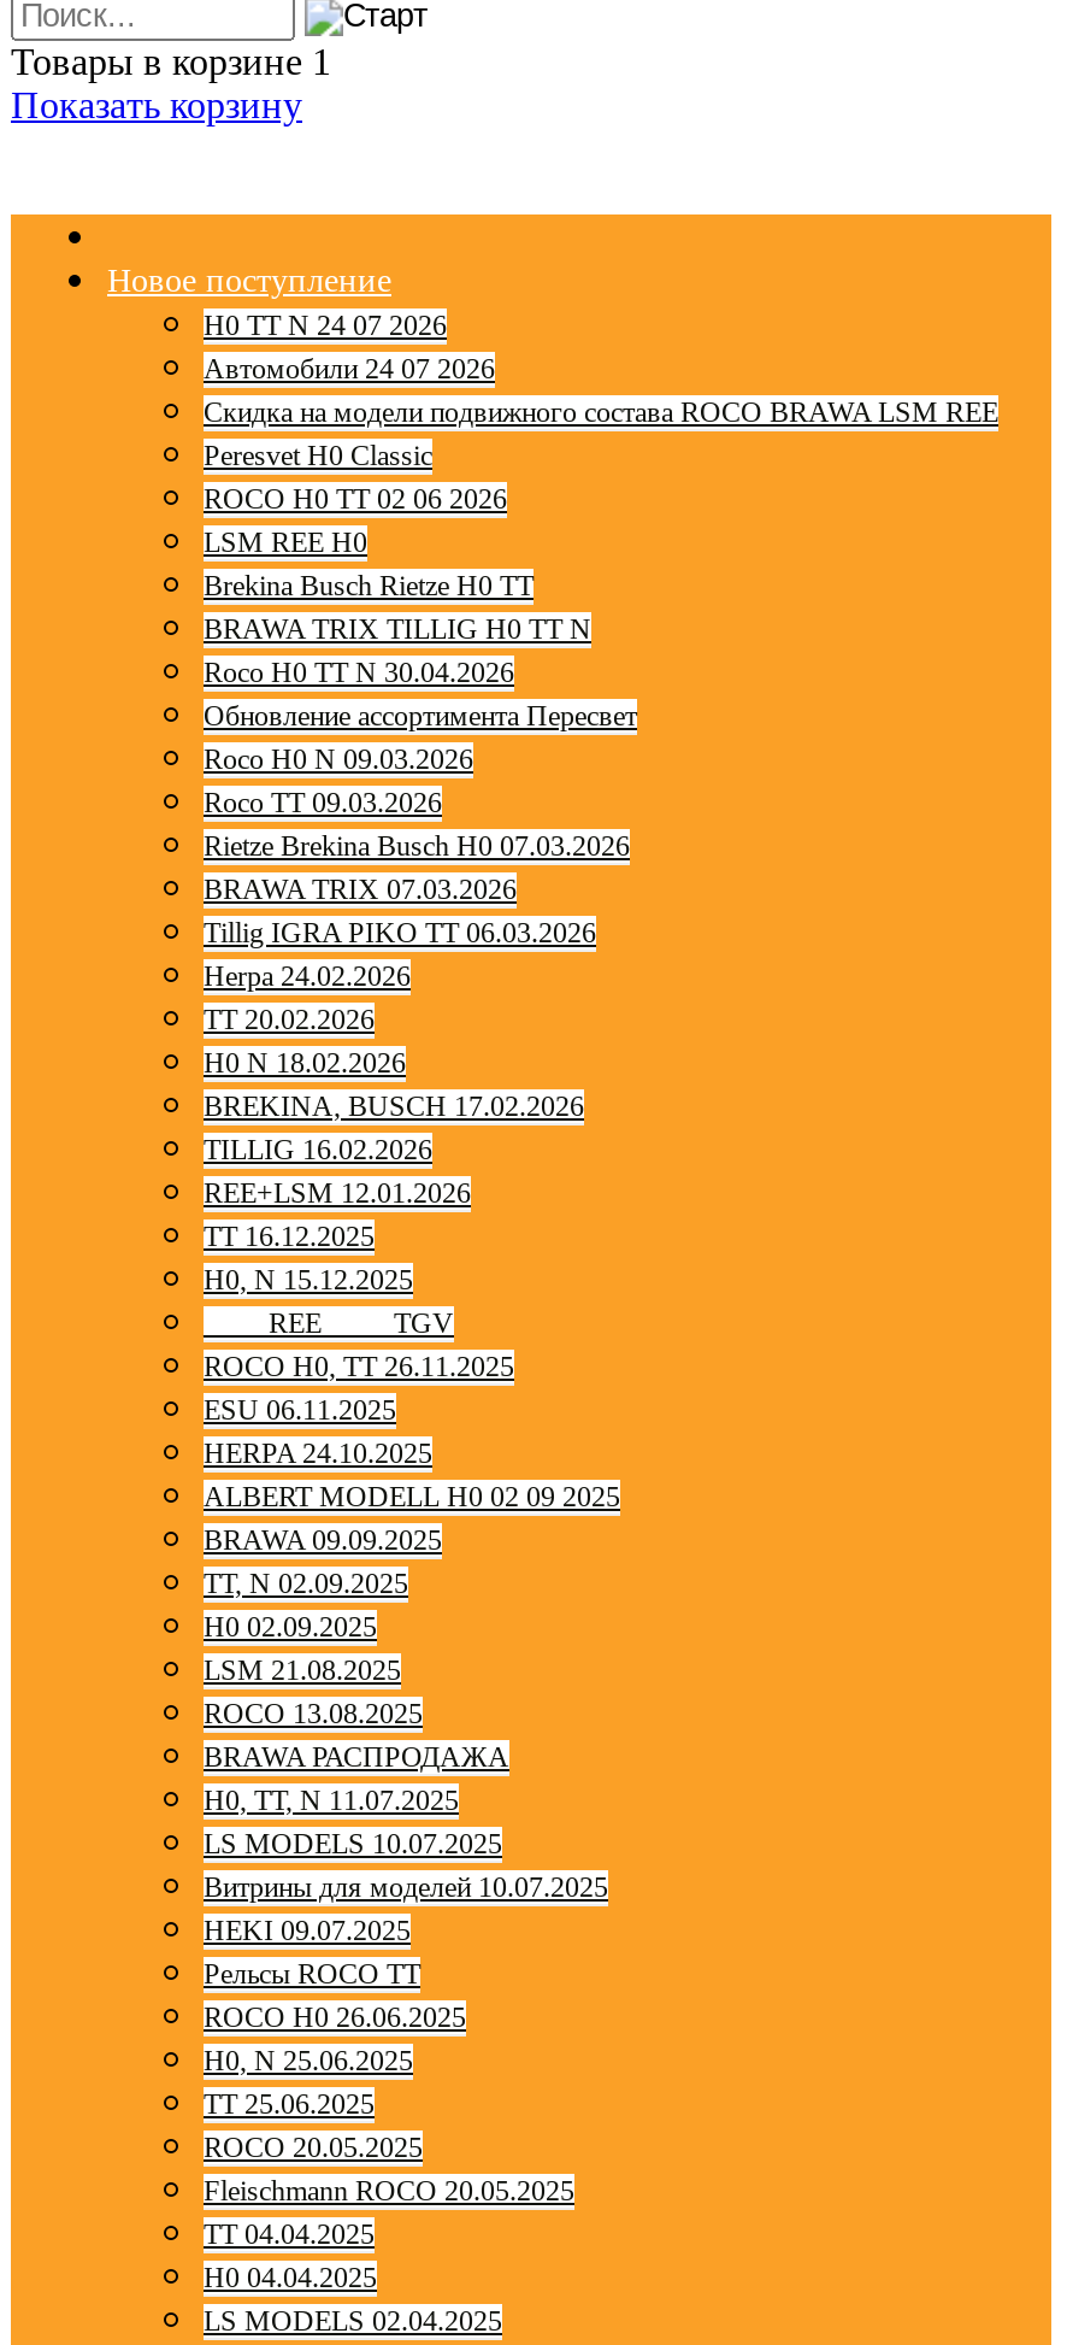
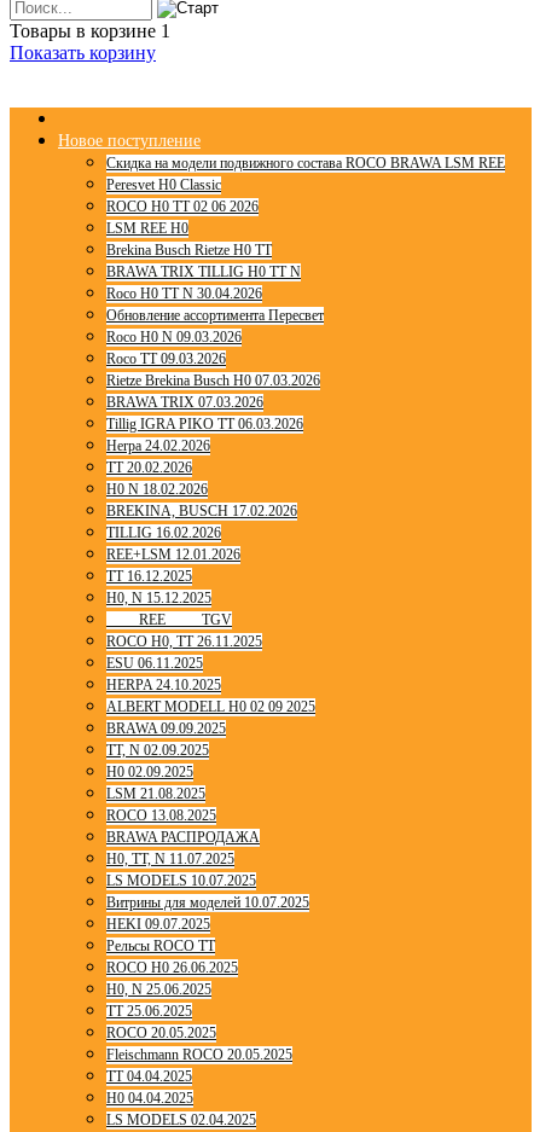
[204,308,495,386] H0 TT N 24 07 2026 | Автомобили 24 07 2026 -> none

